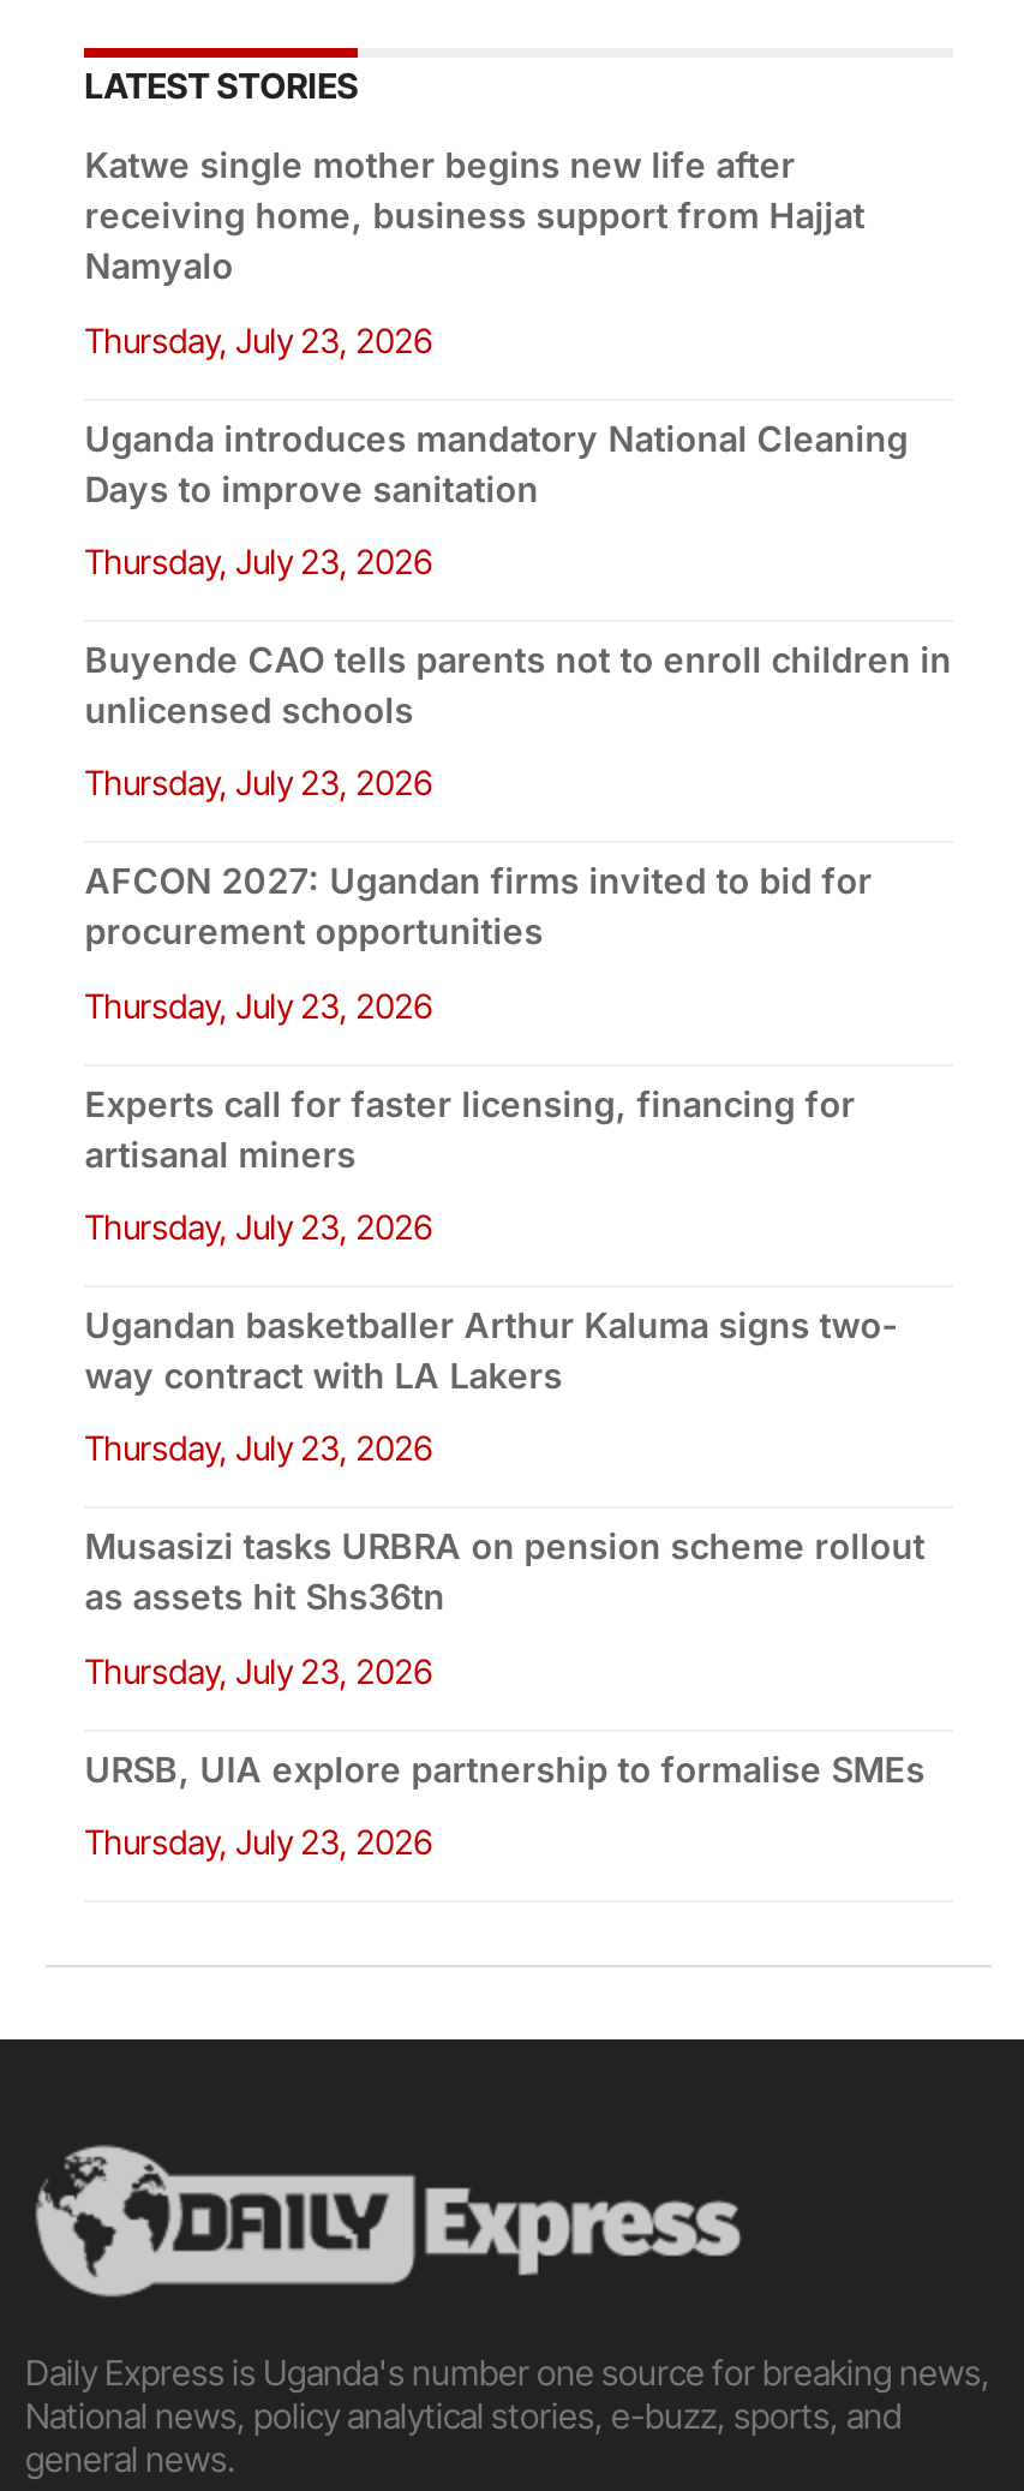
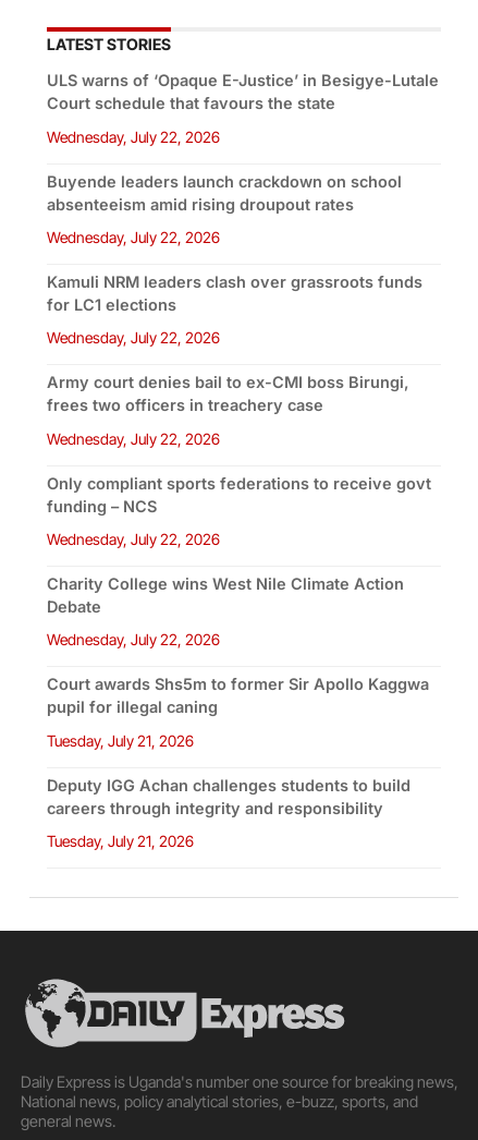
[85,144,865,286] Katwe single mother begins new life after | receiving home, business support from Hajjat | Namyalo -> [47,71,439,112] ULS warns of ‘Opaque E-Justice’ in Besigye-Lutale | Court schedule that favours the state
[85,318,433,359] Thursday, July 23, 2026 -> [47,127,220,145] Wednesday, July 22, 2026
[85,417,908,508] Uganda introduces mandatory National Cleaning | Days to improve sanitation -> [47,172,402,213] Buyende leaders launch crackdown on school | absenteeism amid rising droupout rates
[85,540,433,581] Thursday, July 23, 2026 -> [47,228,220,246] Wednesday, July 22, 2026
[85,639,951,730] Buyende CAO tells parents not to enroll children in | unlicensed schools -> [47,272,423,314] Kamuli NRM leaders clash over grassroots funds | for LC1 elections
[85,762,433,803] Thursday, July 23, 2026 -> [47,328,220,347] Wednesday, July 22, 2026
[85,861,872,952] AFCON 2027: Ugandan firms invited to bid for | procurement opportunities -> [47,373,410,414] Army court denies bail to ex-CMI boss Birungi, | frees two officers in treachery case
[85,984,433,1025] Thursday, July 23, 2026 -> [47,429,220,448] Wednesday, July 22, 2026
[85,1083,855,1174] Experts call for faster licensing, financing for | artisanal miners -> [47,474,432,515] Only compliant sports federations to receive govt | funding – NCS
[85,1206,433,1247] Thursday, July 23, 2026 -> [47,530,220,548] Wednesday, July 22, 2026
[85,1305,899,1396] Ugandan basketballer Arthur Kaluma signs two- | way contract with LA Lakers -> [47,574,404,616] Charity College wins West Nile Climate Action | Debate
[85,1428,433,1469] Thursday, July 23, 2026 -> [47,630,220,649] Wednesday, July 22, 2026
[85,1527,925,1618] Musasizi tasks URBRA on pension scheme rollout | as assets hit Shs36tn -> [47,675,429,717] Court awards Shs5m to former Sir Apollo Kaggwa | pupil for illegal caning
[85,1650,433,1691] Thursday, July 23, 2026 -> [47,731,194,750] Tuesday, July 21, 2026
[85,1749,925,1789] URSB, UIA explore partnership to formalise SMEs -> [47,776,411,817] Deputy IGG Achan challenges students to build | careers through integrity and responsibility
[85,1821,433,1862] Thursday, July 23, 2026 -> [47,832,194,850] Tuesday, July 21, 2026

